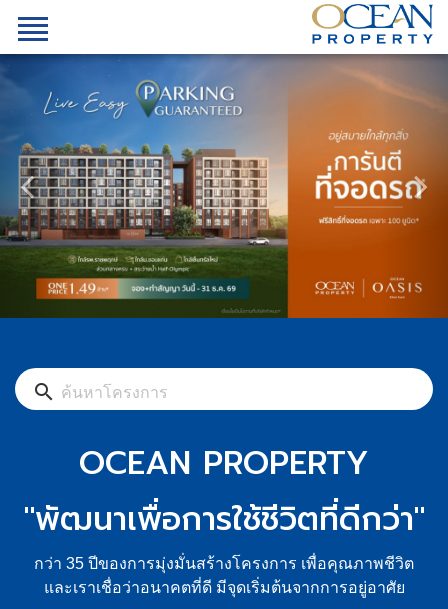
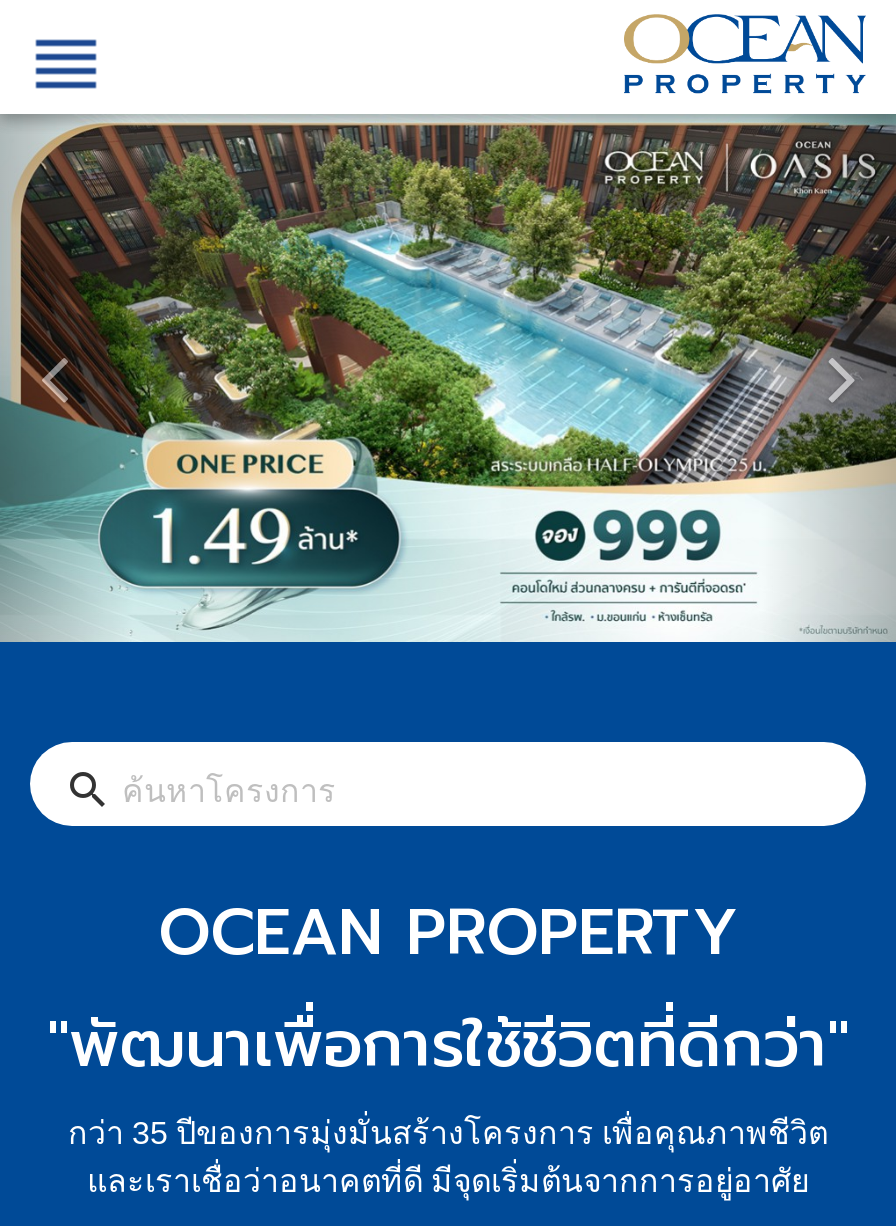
[3,54,445,319] [image] -> [6,114,890,644] [image]

